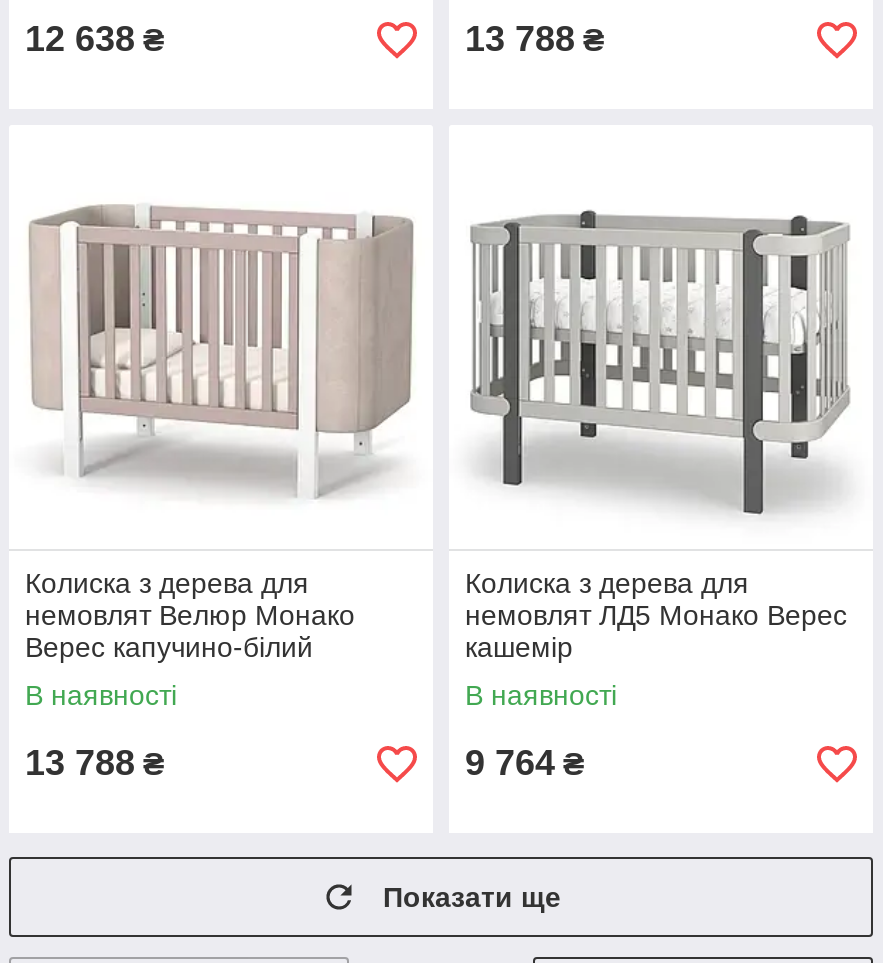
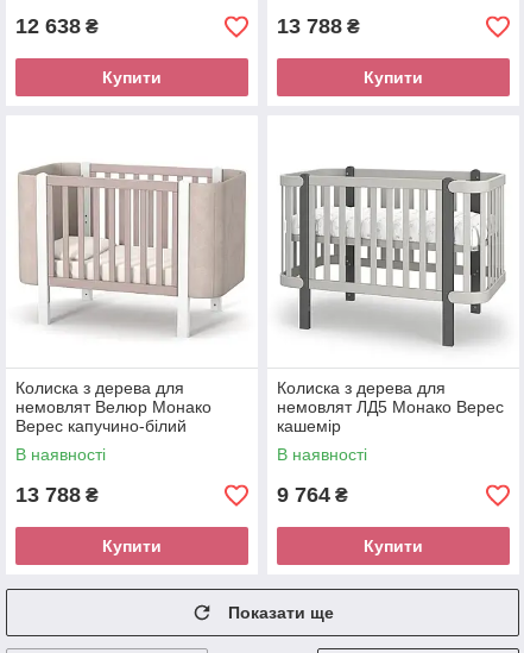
none -> [102,68,162,87] Купити
none -> [364,68,423,87] Купити
none -> [102,537,162,556] Купити
none -> [364,537,423,556] Купити

